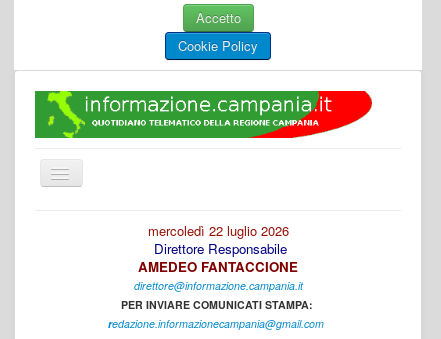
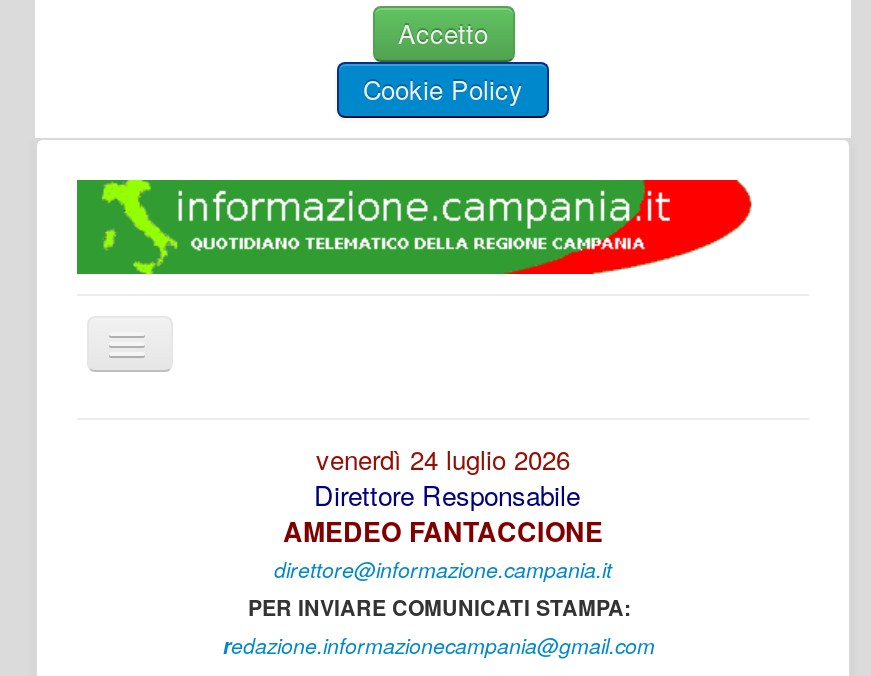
[147,221,288,240] mercoledì 22 luglio 2026 -> [316,440,570,478] venerdì 24 luglio 2026

